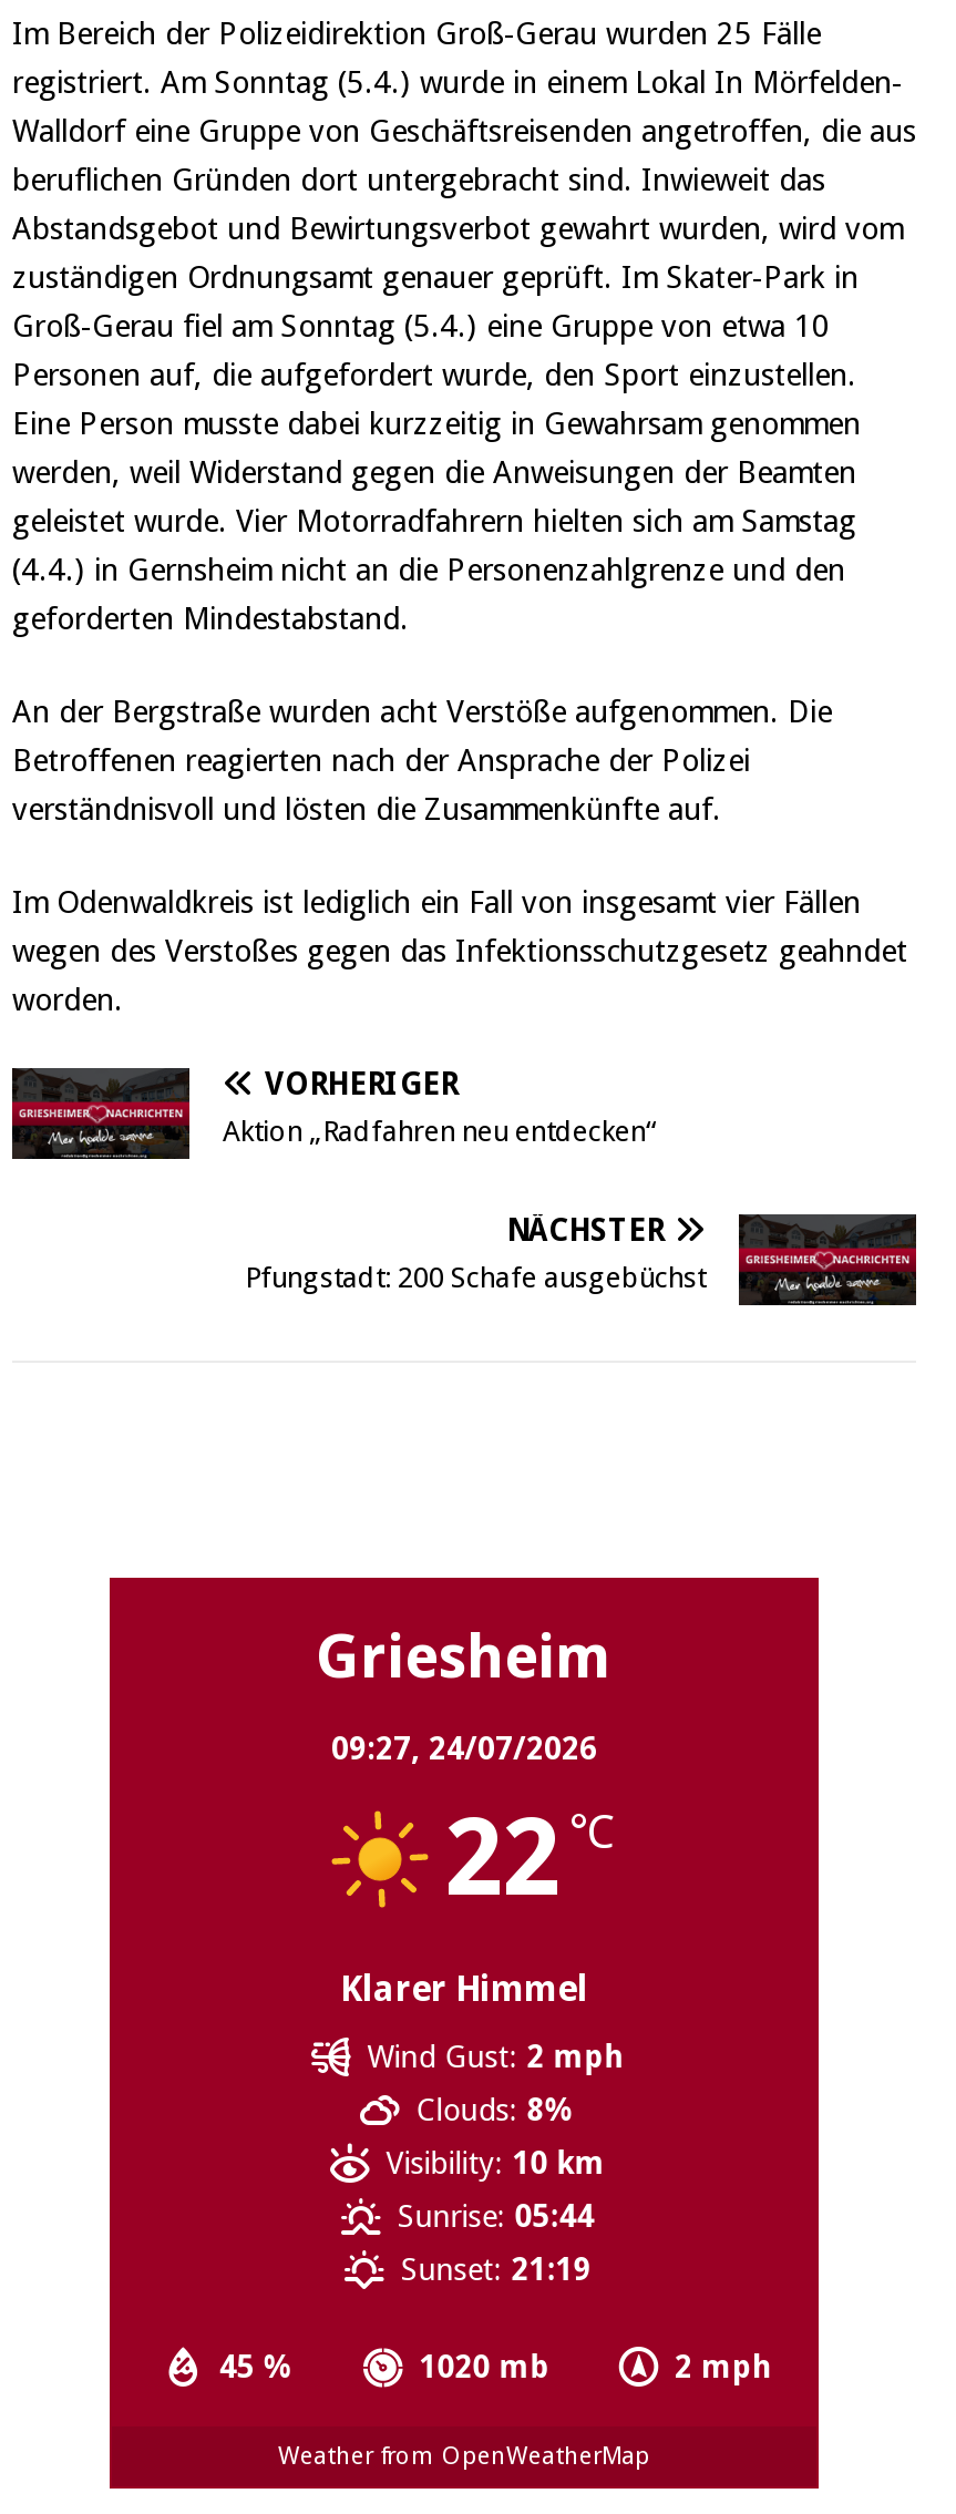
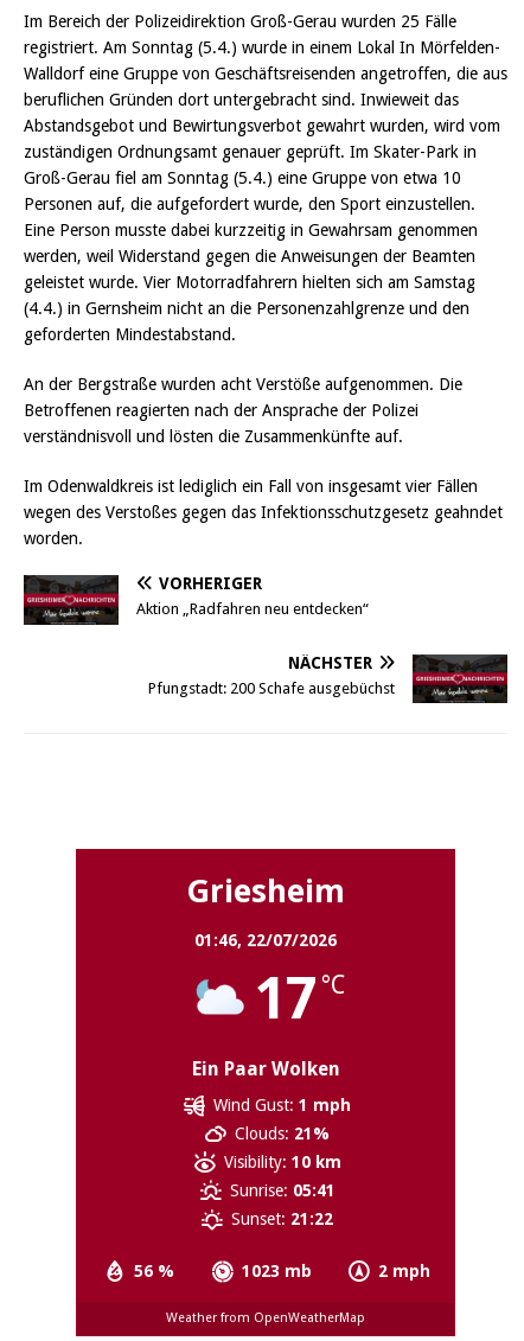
[331,1732,613,2011] [image] | 09:27, 24/07/2026 | 22 °C | Klarer Himmel -> [191,930,345,1080] [image] | 01:46, 22/07/2026 | 17 °C | Ein Paar Wolken
[367,2040,624,2075] Wind Gust: 2 mph -> [214,1095,351,1114] Wind Gust: 1 mph
[416,2093,575,2128] Clouds: 8% -> [235,1123,330,1142] Clouds: 21%
[397,2199,594,2235] Sunrise: 05:44 -> [230,1180,335,1199] Sunrise: 05:41
[400,2253,591,2288] Sunset: 21:19 -> [231,1209,333,1228] Sunset: 21:22
[219,2350,550,2385] 45 % | 1020 mb -> [134,1261,311,1280] 56 % | 1023 mb

